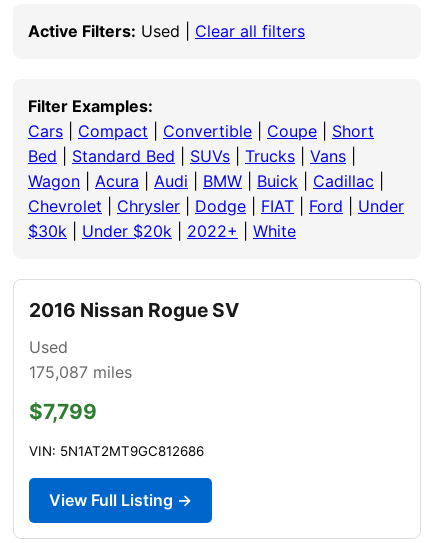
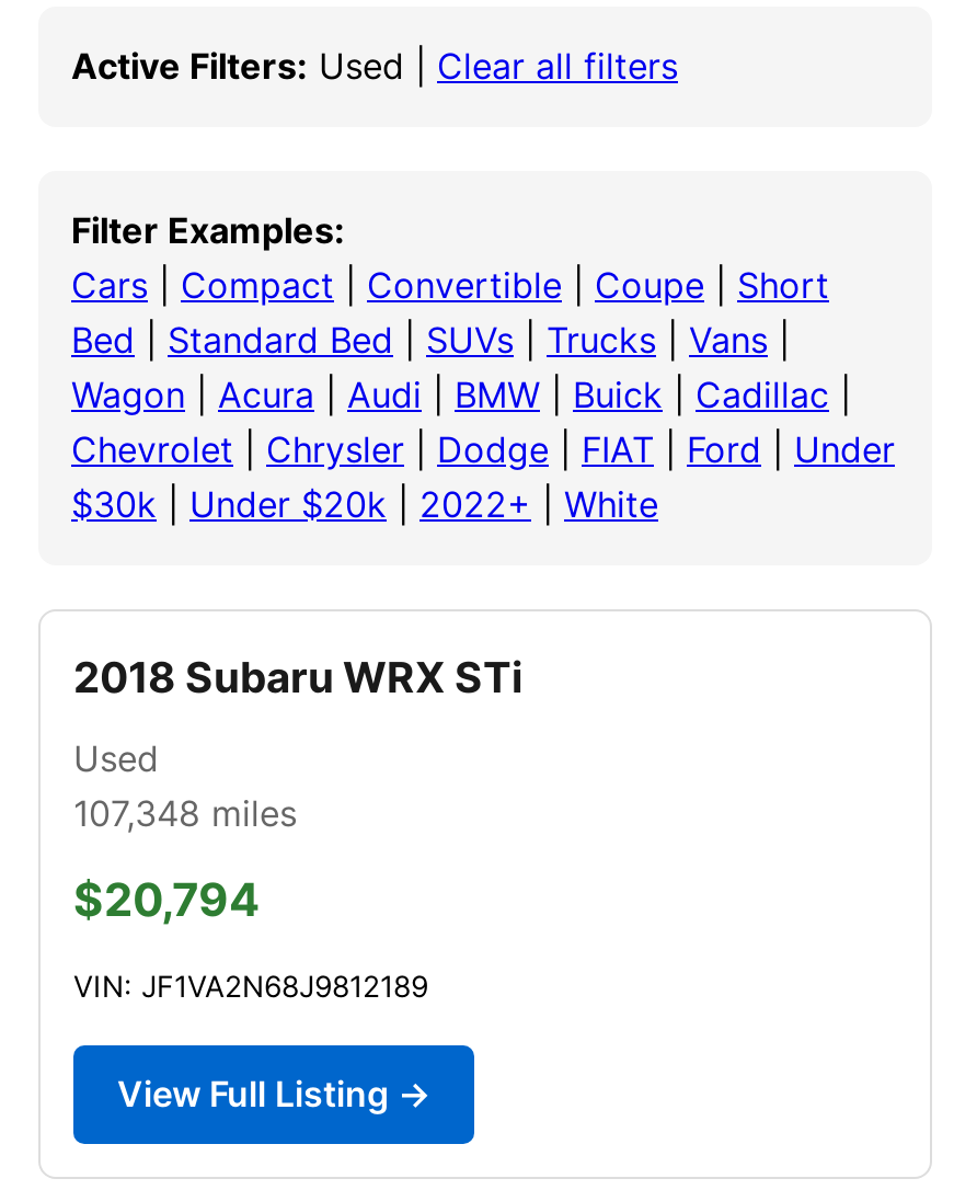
[29,298,239,322] 2016 Nissan Rogue SV -> [73,651,522,703] 2018 Subaru WRX STi
[29,362,132,382] 175,087 miles -> [73,791,297,835] 107,348 miles
[29,399,97,424] $7,799 -> [73,872,260,927] $20,794
[29,443,204,459] VIN: 5N1AT2MT9GC812686 -> [73,968,428,1004] VIN: JF1VA2N68J9812189

